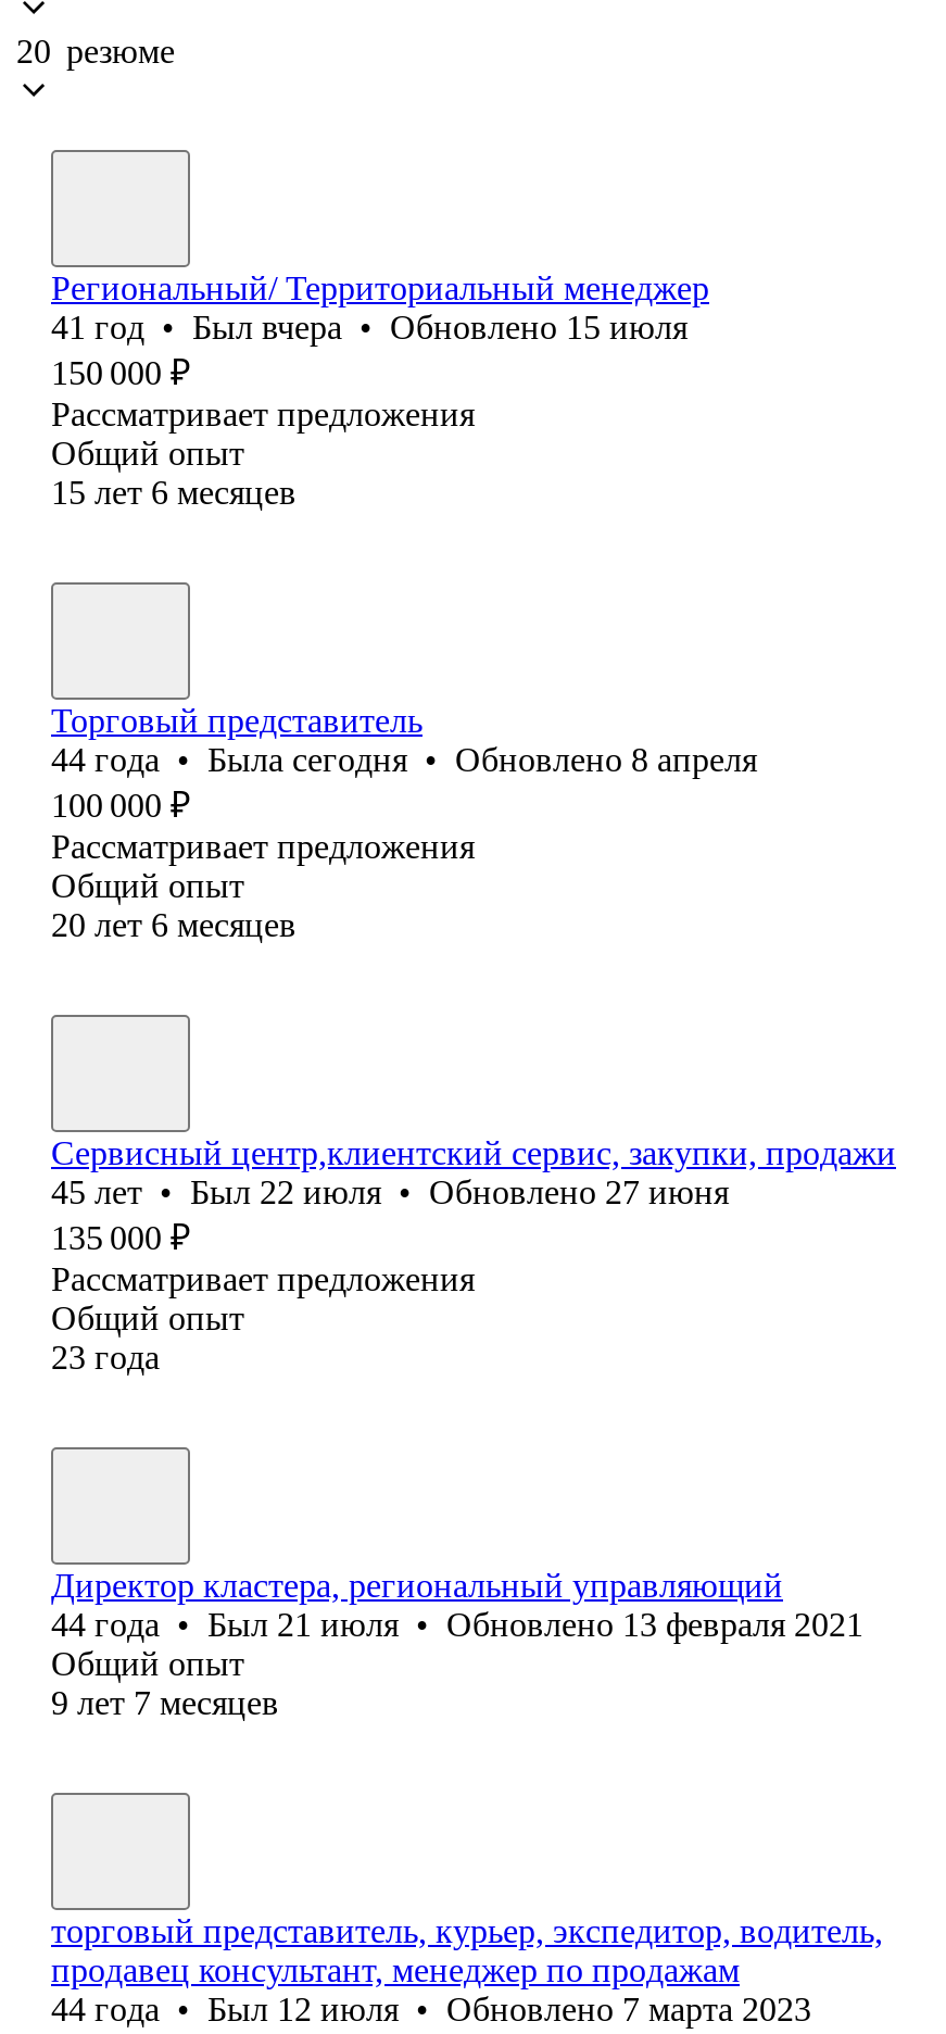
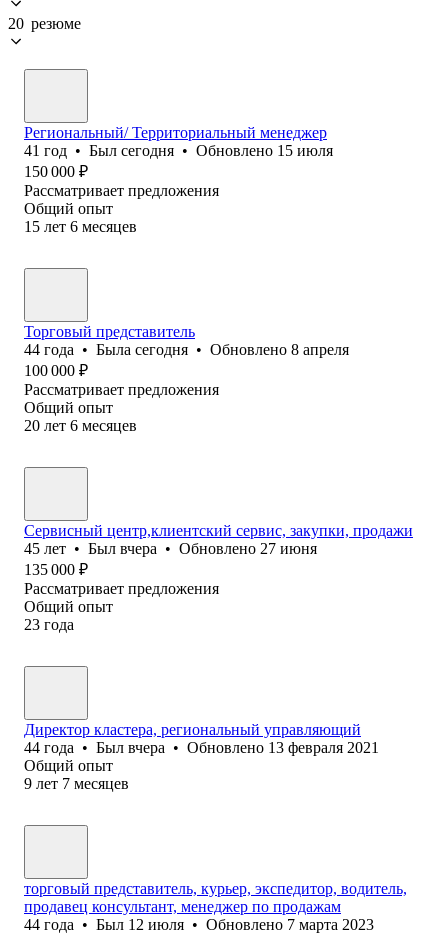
[51,308,688,345] 41 год • Был вчера • Обновлено 15 июля -> [24,142,333,159] 41 год • Был сегодня • Обновлено 15 июля
[51,1173,729,1210] 45 лет • Был 22 июля • Обновлено 27 июня -> [24,540,317,557] 45 лет • Был вчера • Обновлено 27 июня
[51,1606,863,1643] 44 года • Был 21 июля • Обновлено 13 февраля 2021 -> [24,739,379,756] 44 года • Был вчера • Обновлено 13 февраля 2021

